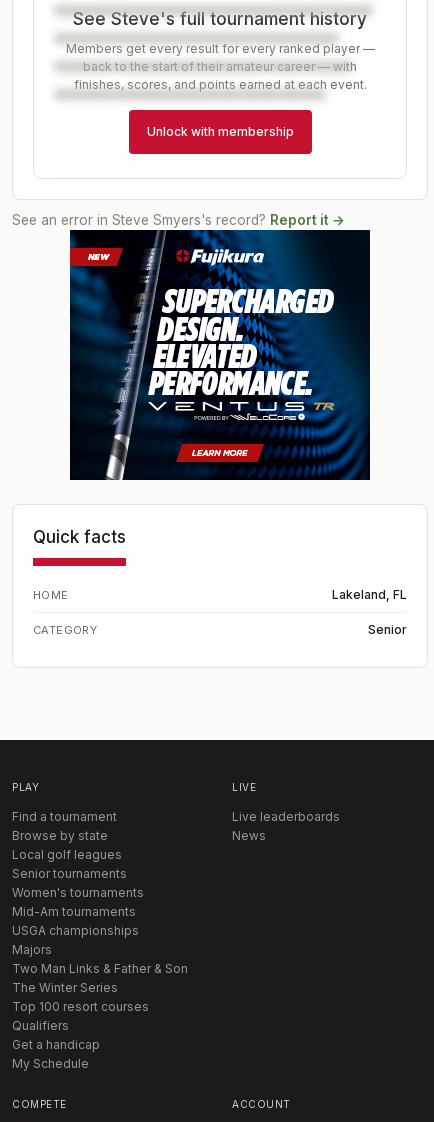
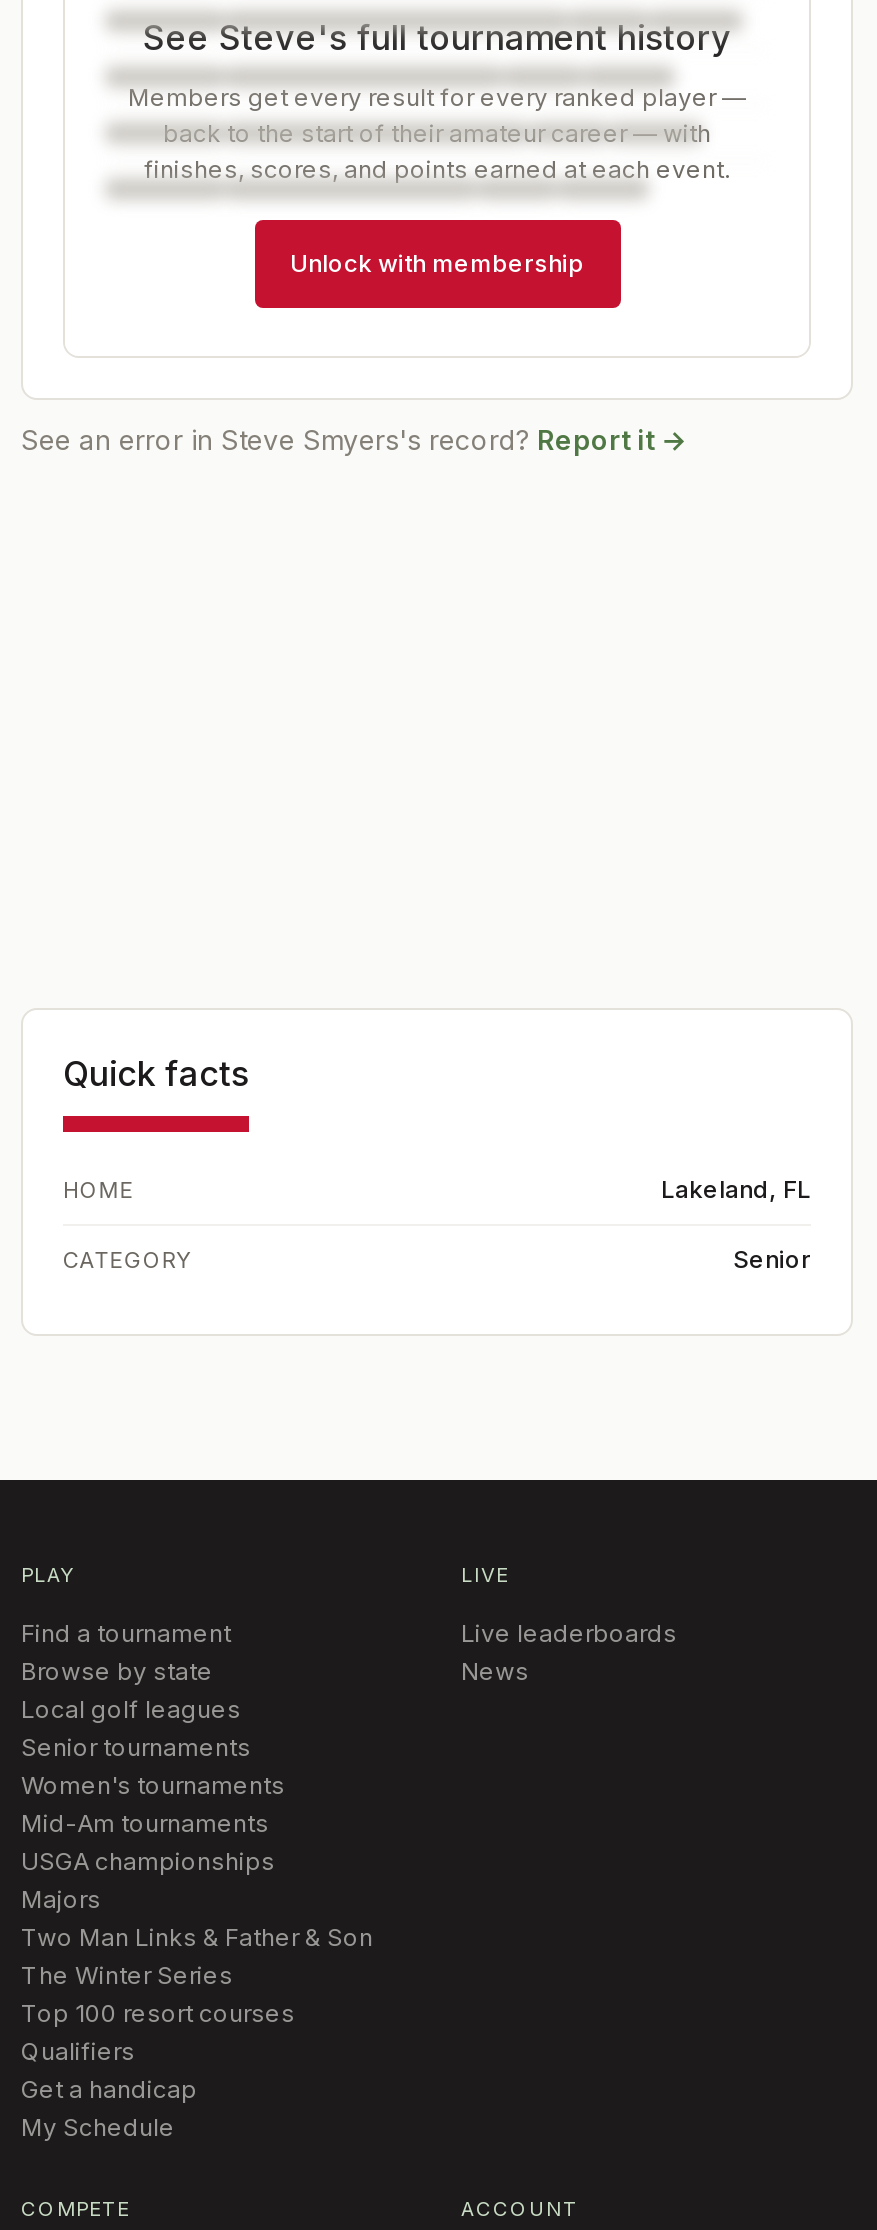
[69,229,371,481] [image] -> none

